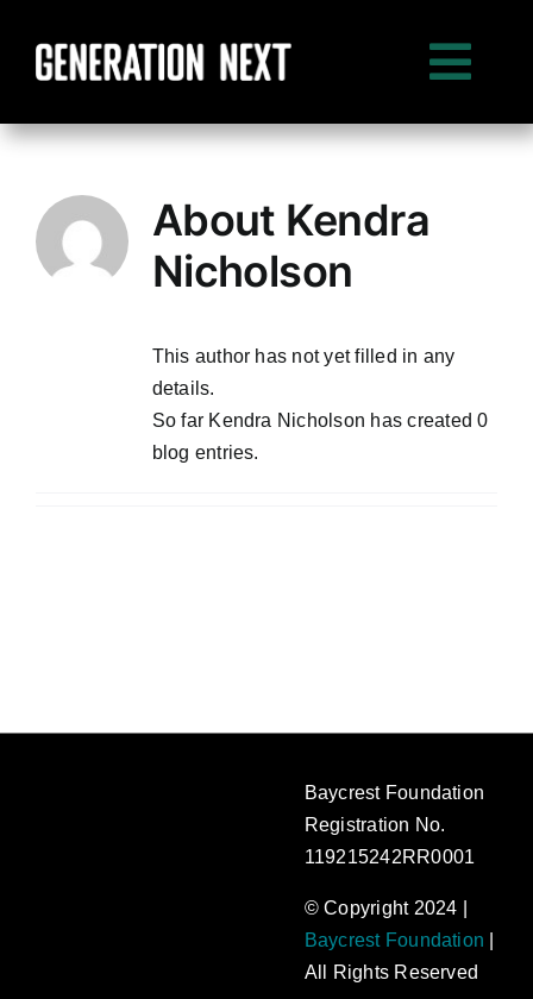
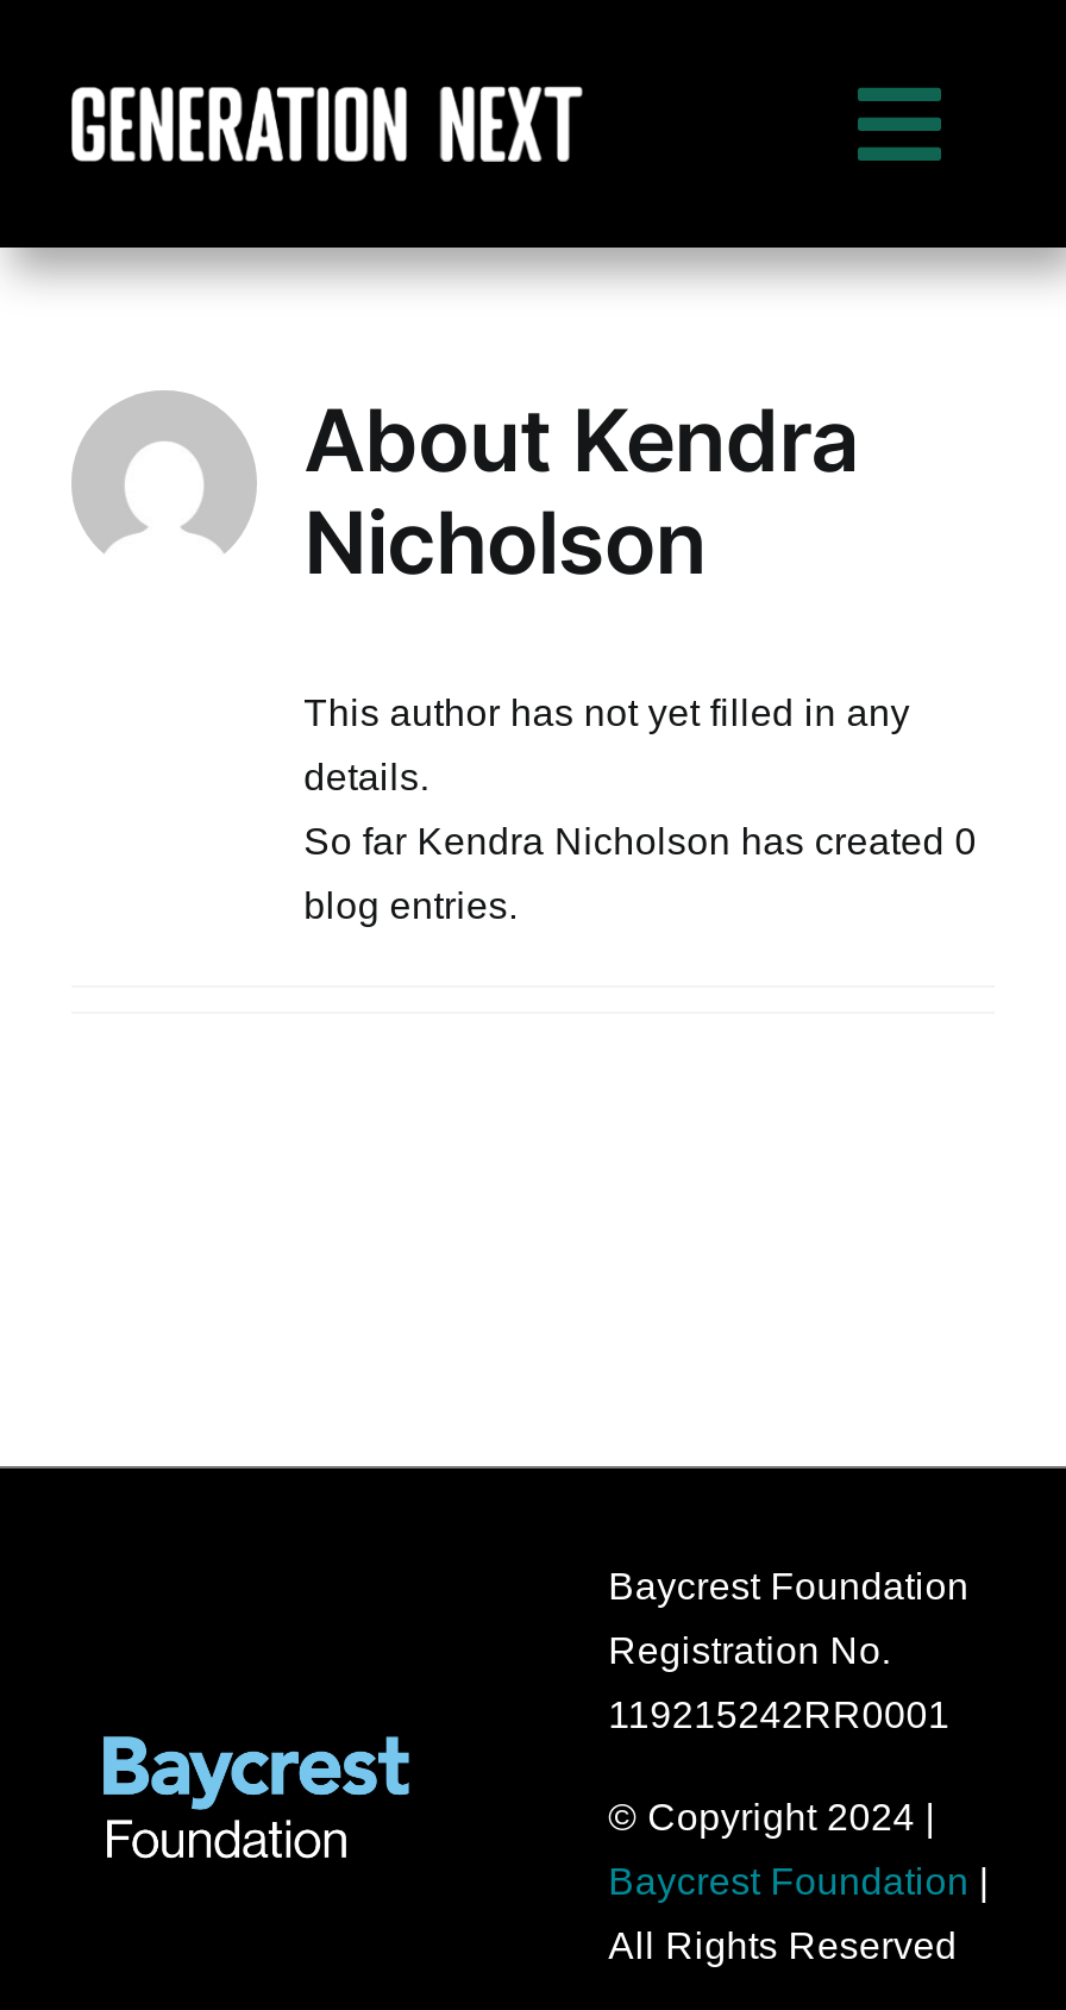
none -> [100,1733,412,1861] [image]

